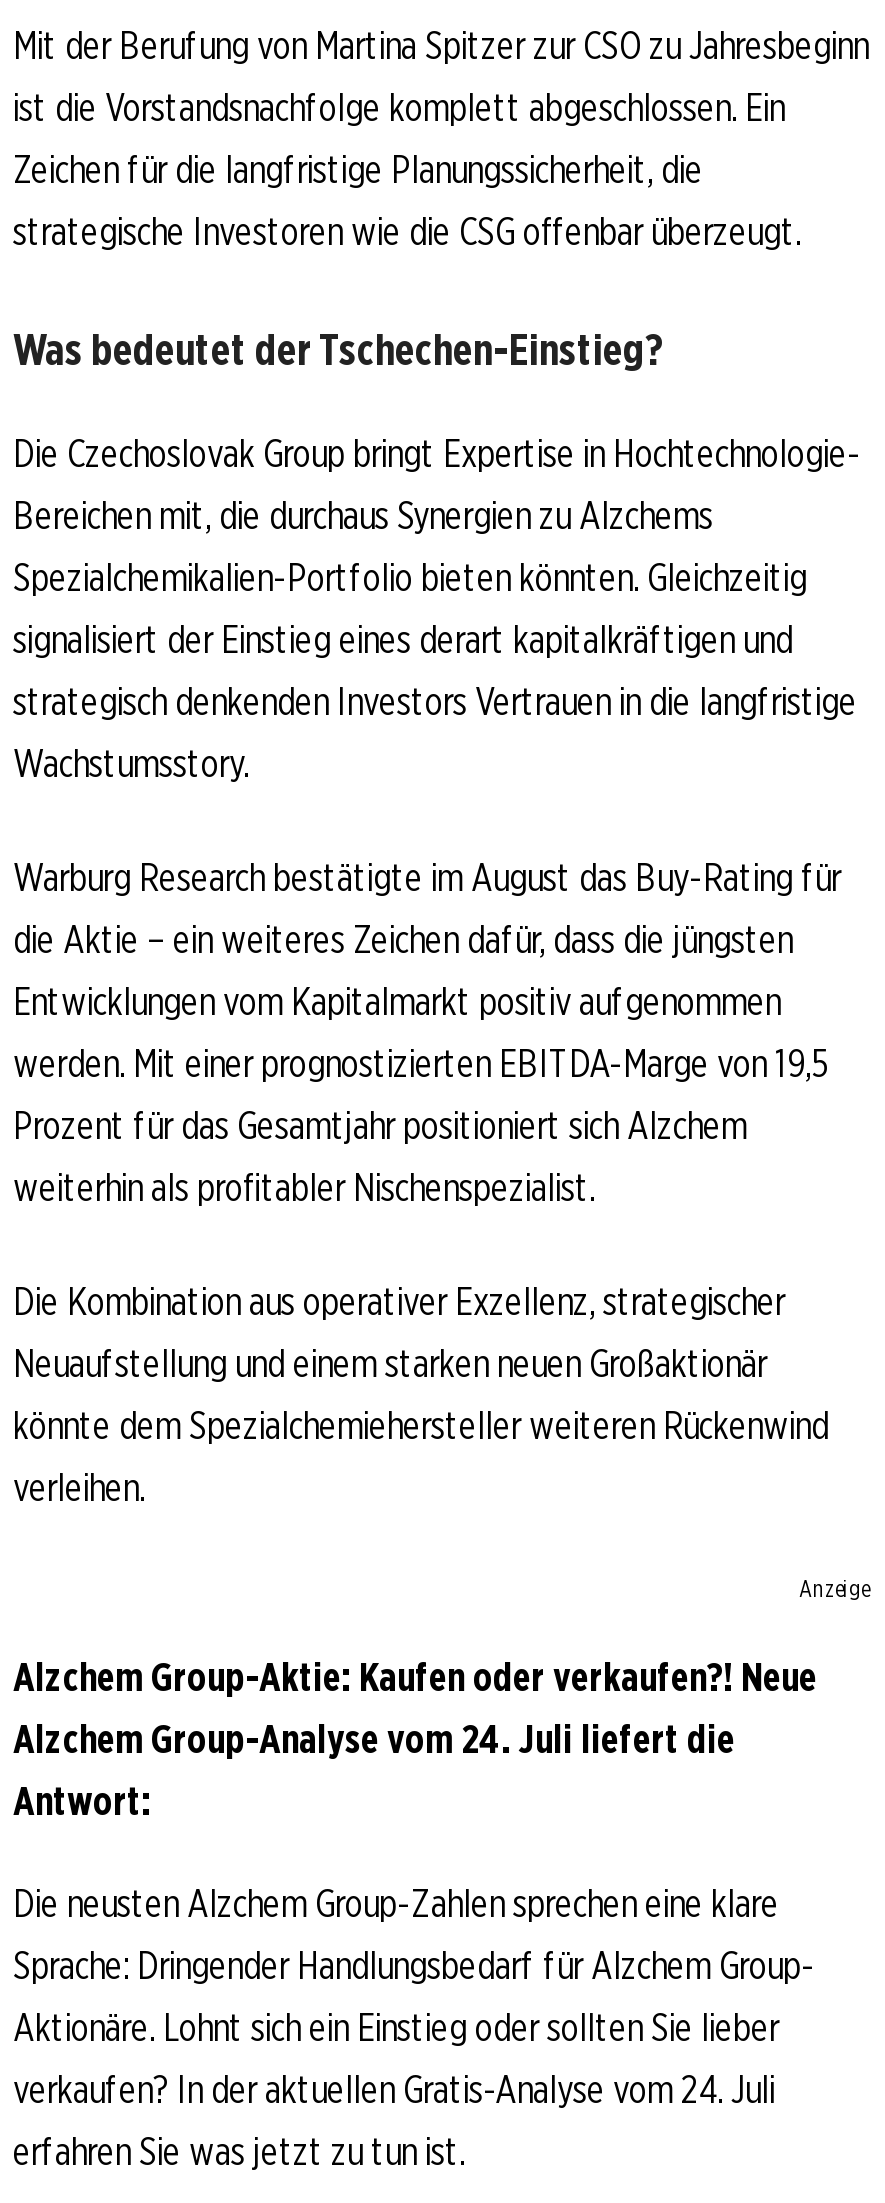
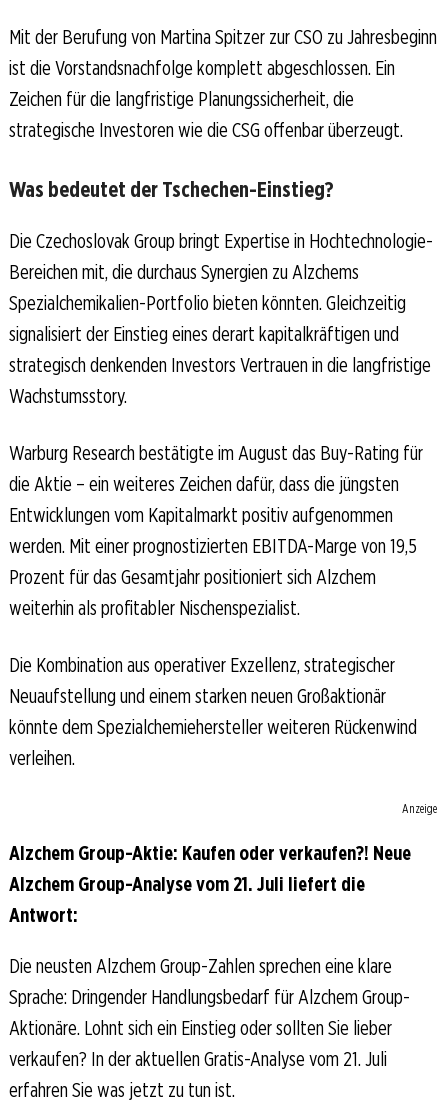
[13,1715,735,1763] Alzchem Group-Analyse vom 24. Juli liefert die -> [9,872,365,896] Alzchem Group-Analyse vom 21. Juli liefert die
[13,2065,775,2113] verkaufen? In der aktuellen Gratis-Analyse vom 24. Juli -> [9,1047,387,1071] verkaufen? In der aktuellen Gratis-Analyse vom 21. Juli

